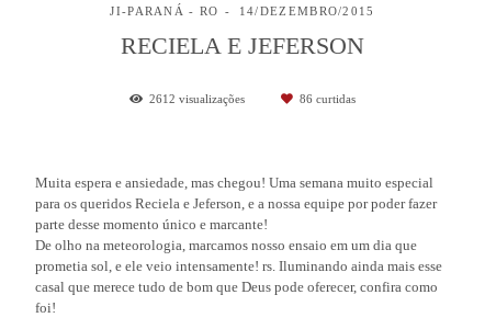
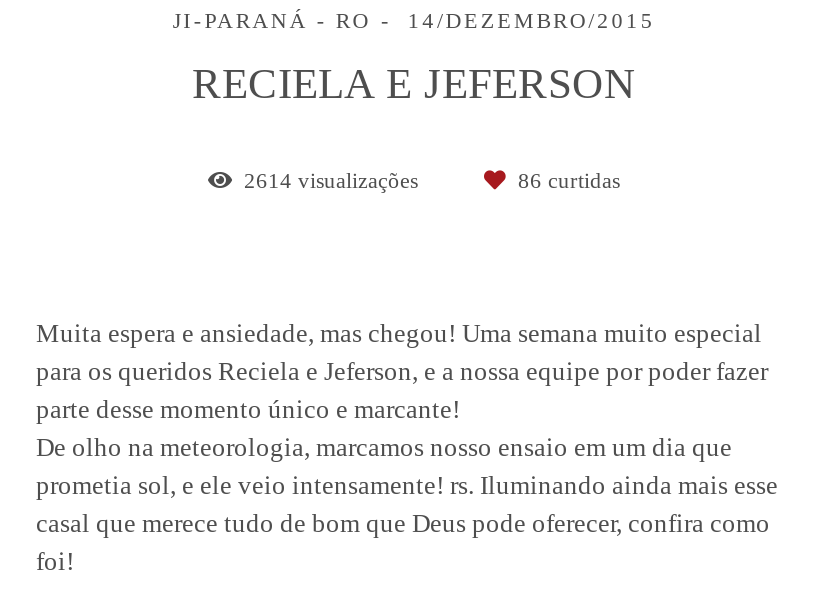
[149,92,248,105] 2612 visualizações -> [244,167,424,191] 2614 visualizações

